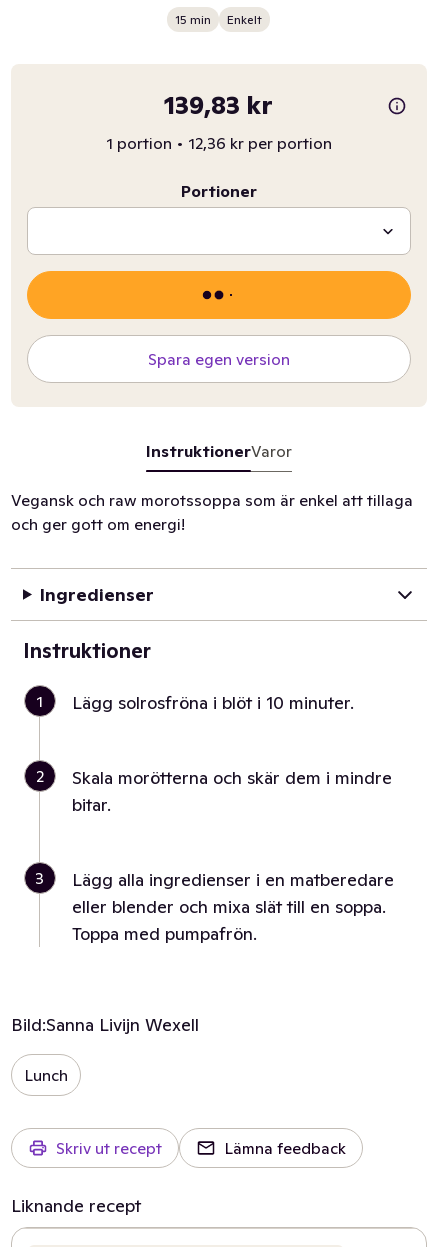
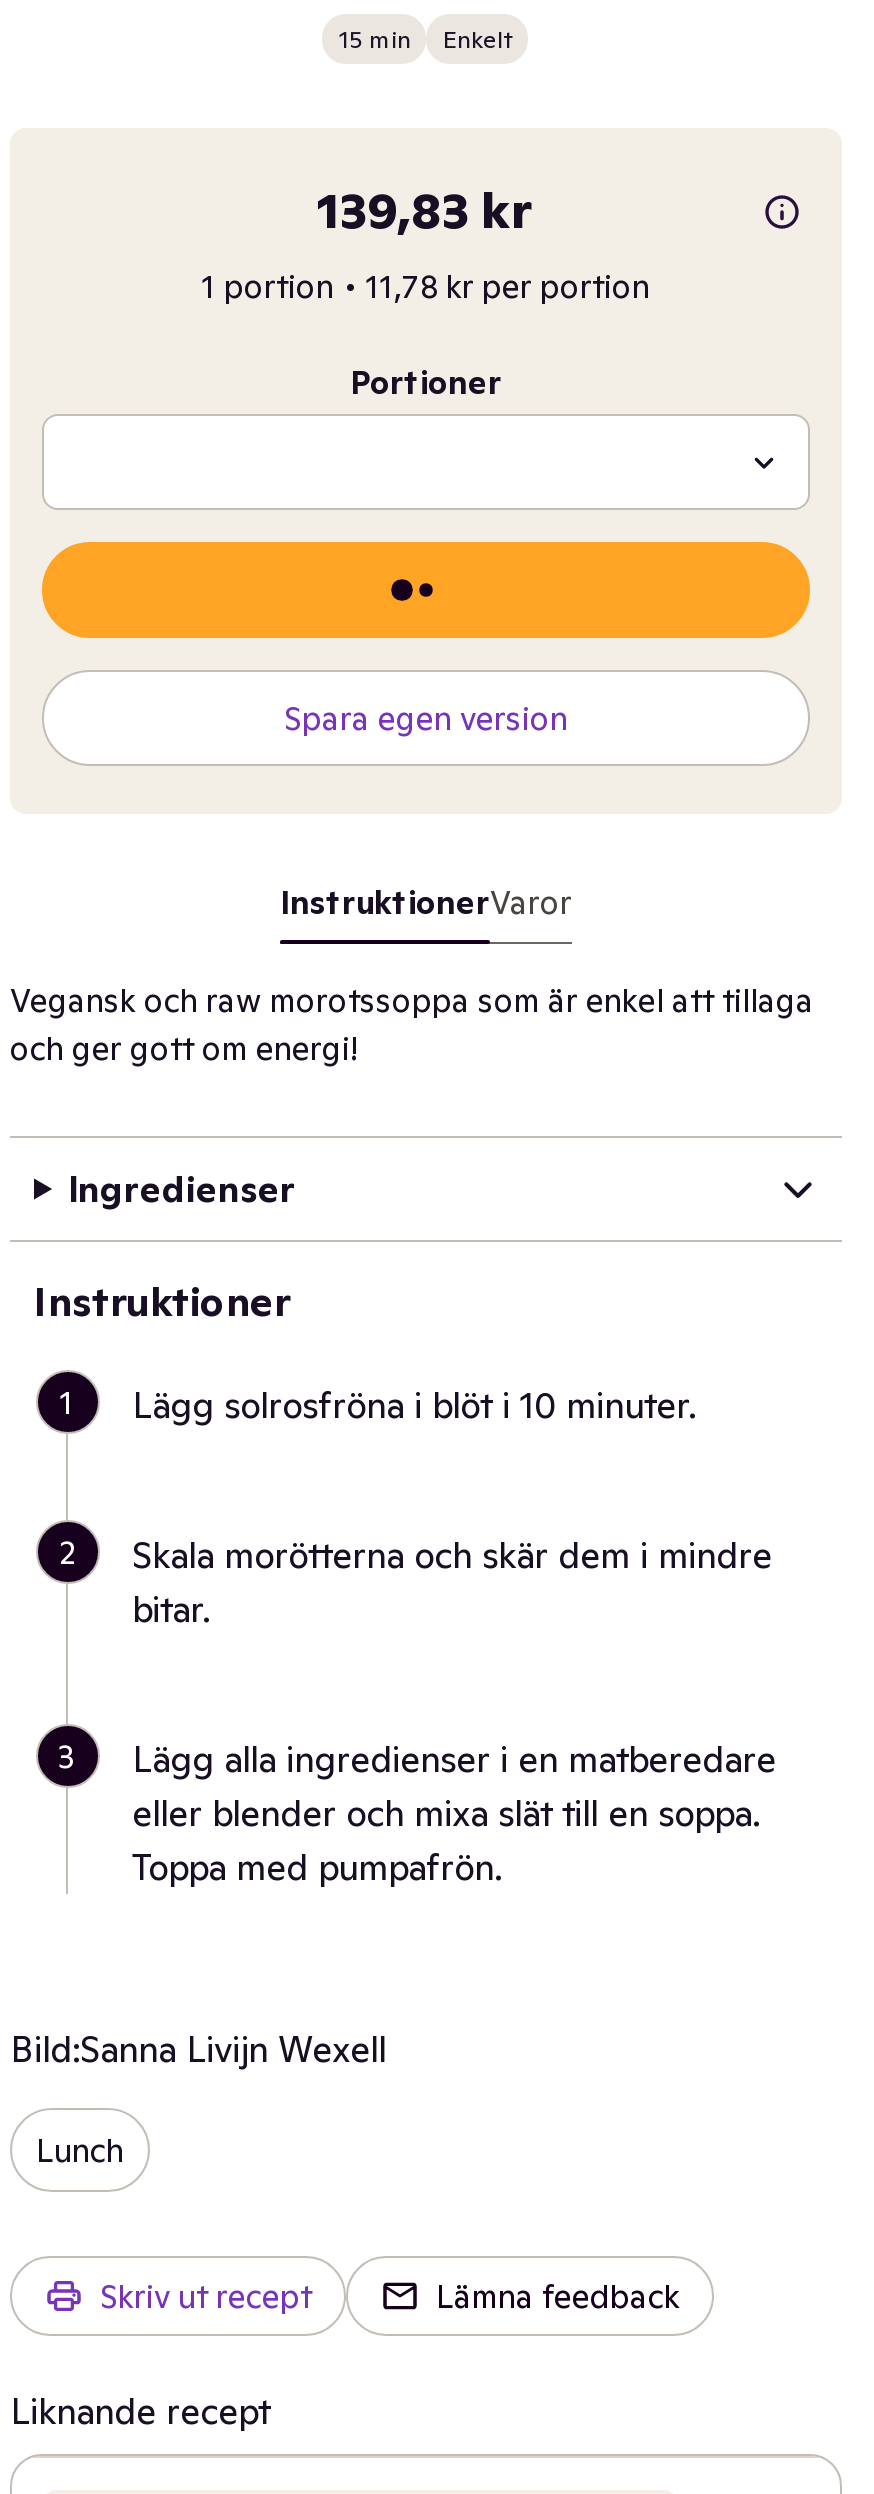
[106,133,332,153] 1 portion • 12,36 kr per portion -> [202,266,650,306] 1 portion • 11,78 kr per portion

